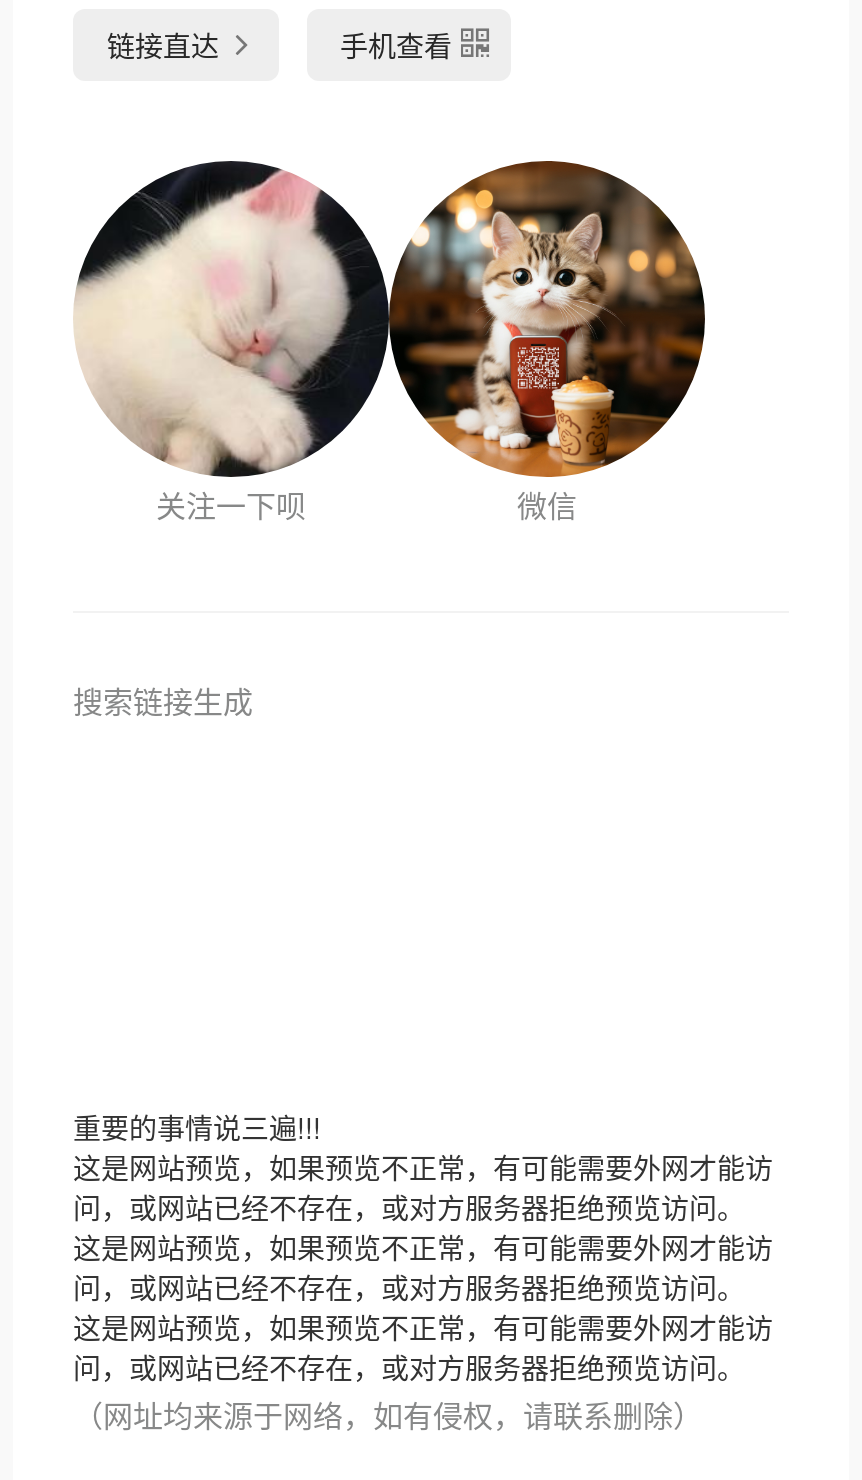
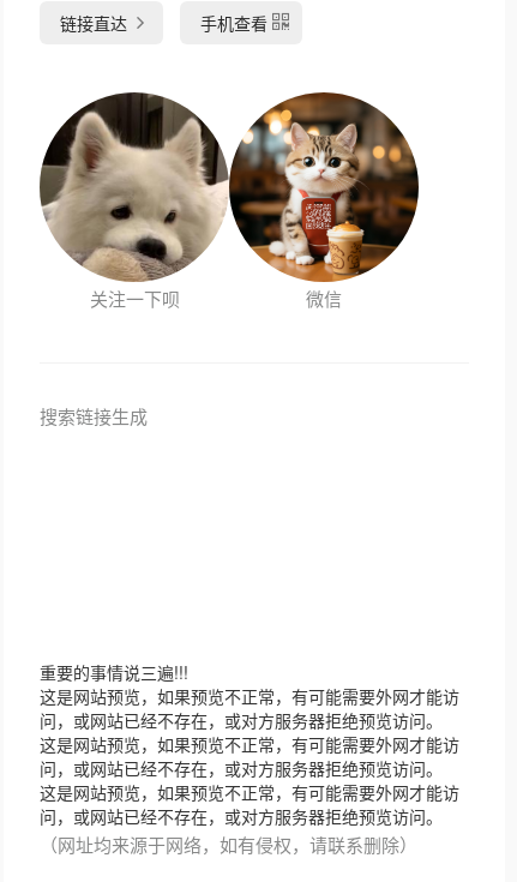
[73,163,389,477] [image] -> [38,94,230,282] [image]

